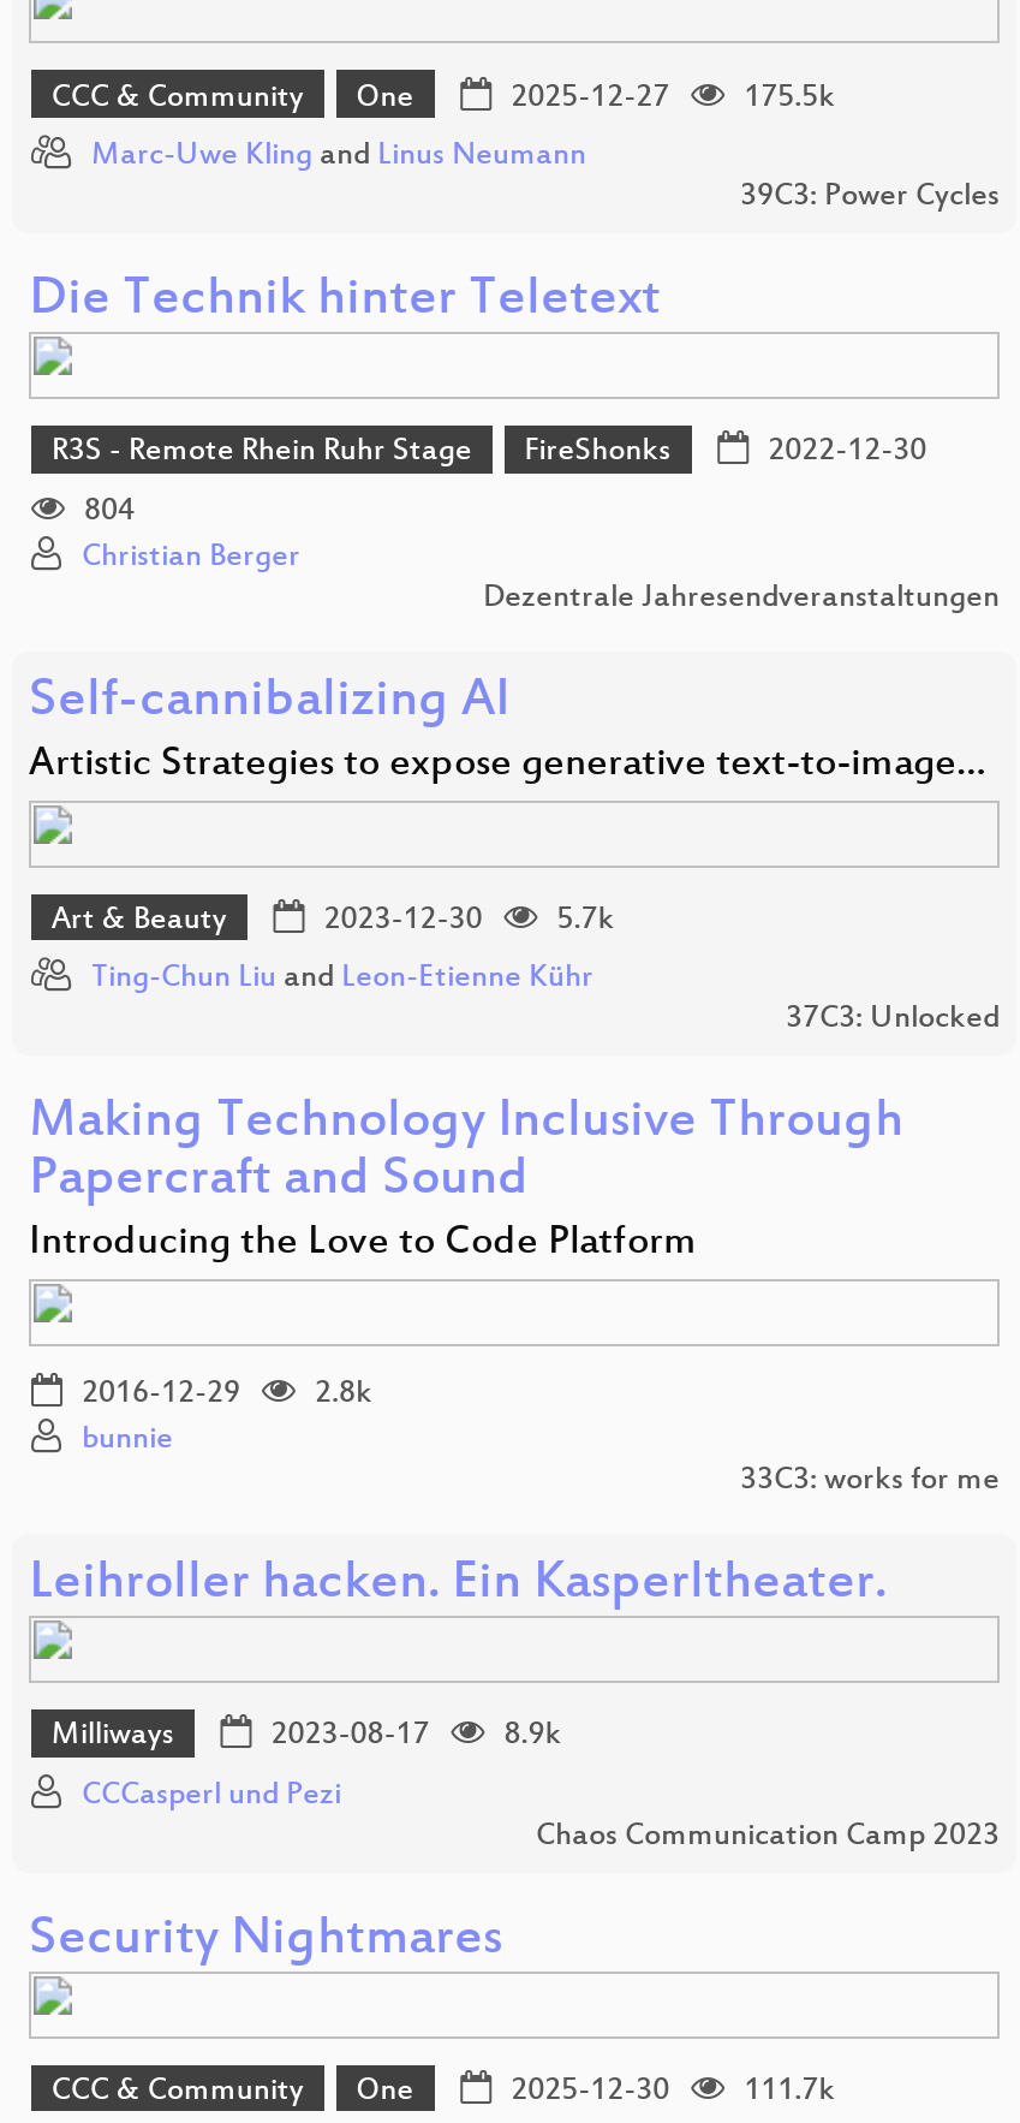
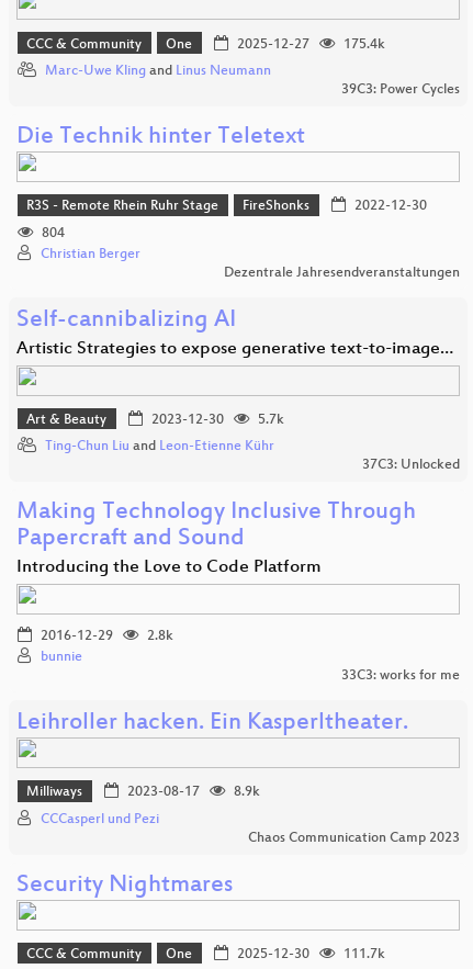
[504,81,835,114] 2025-12-27 175.5k -> [233,37,385,52] 2025-12-27 175.4k

